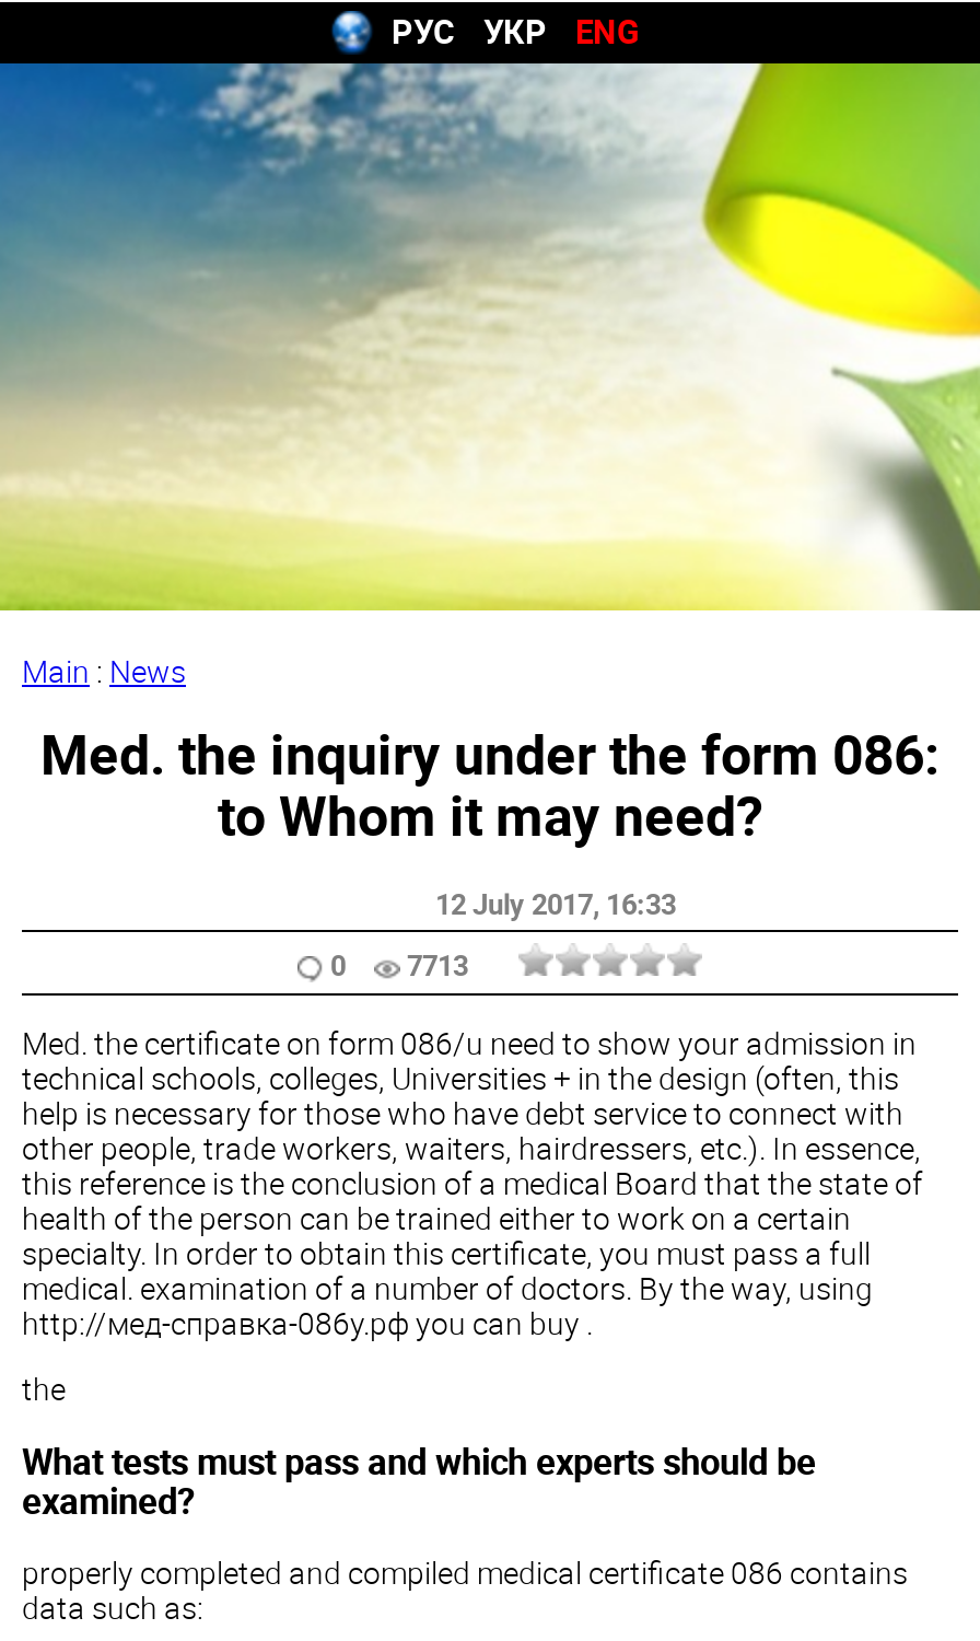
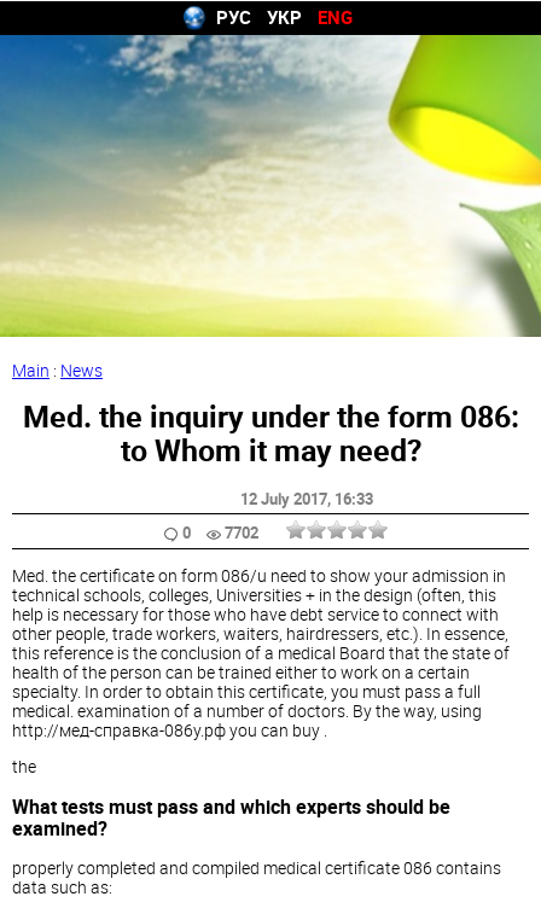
[330,945,475,985] 0 7713 -> [182,522,262,543] 0 7702

